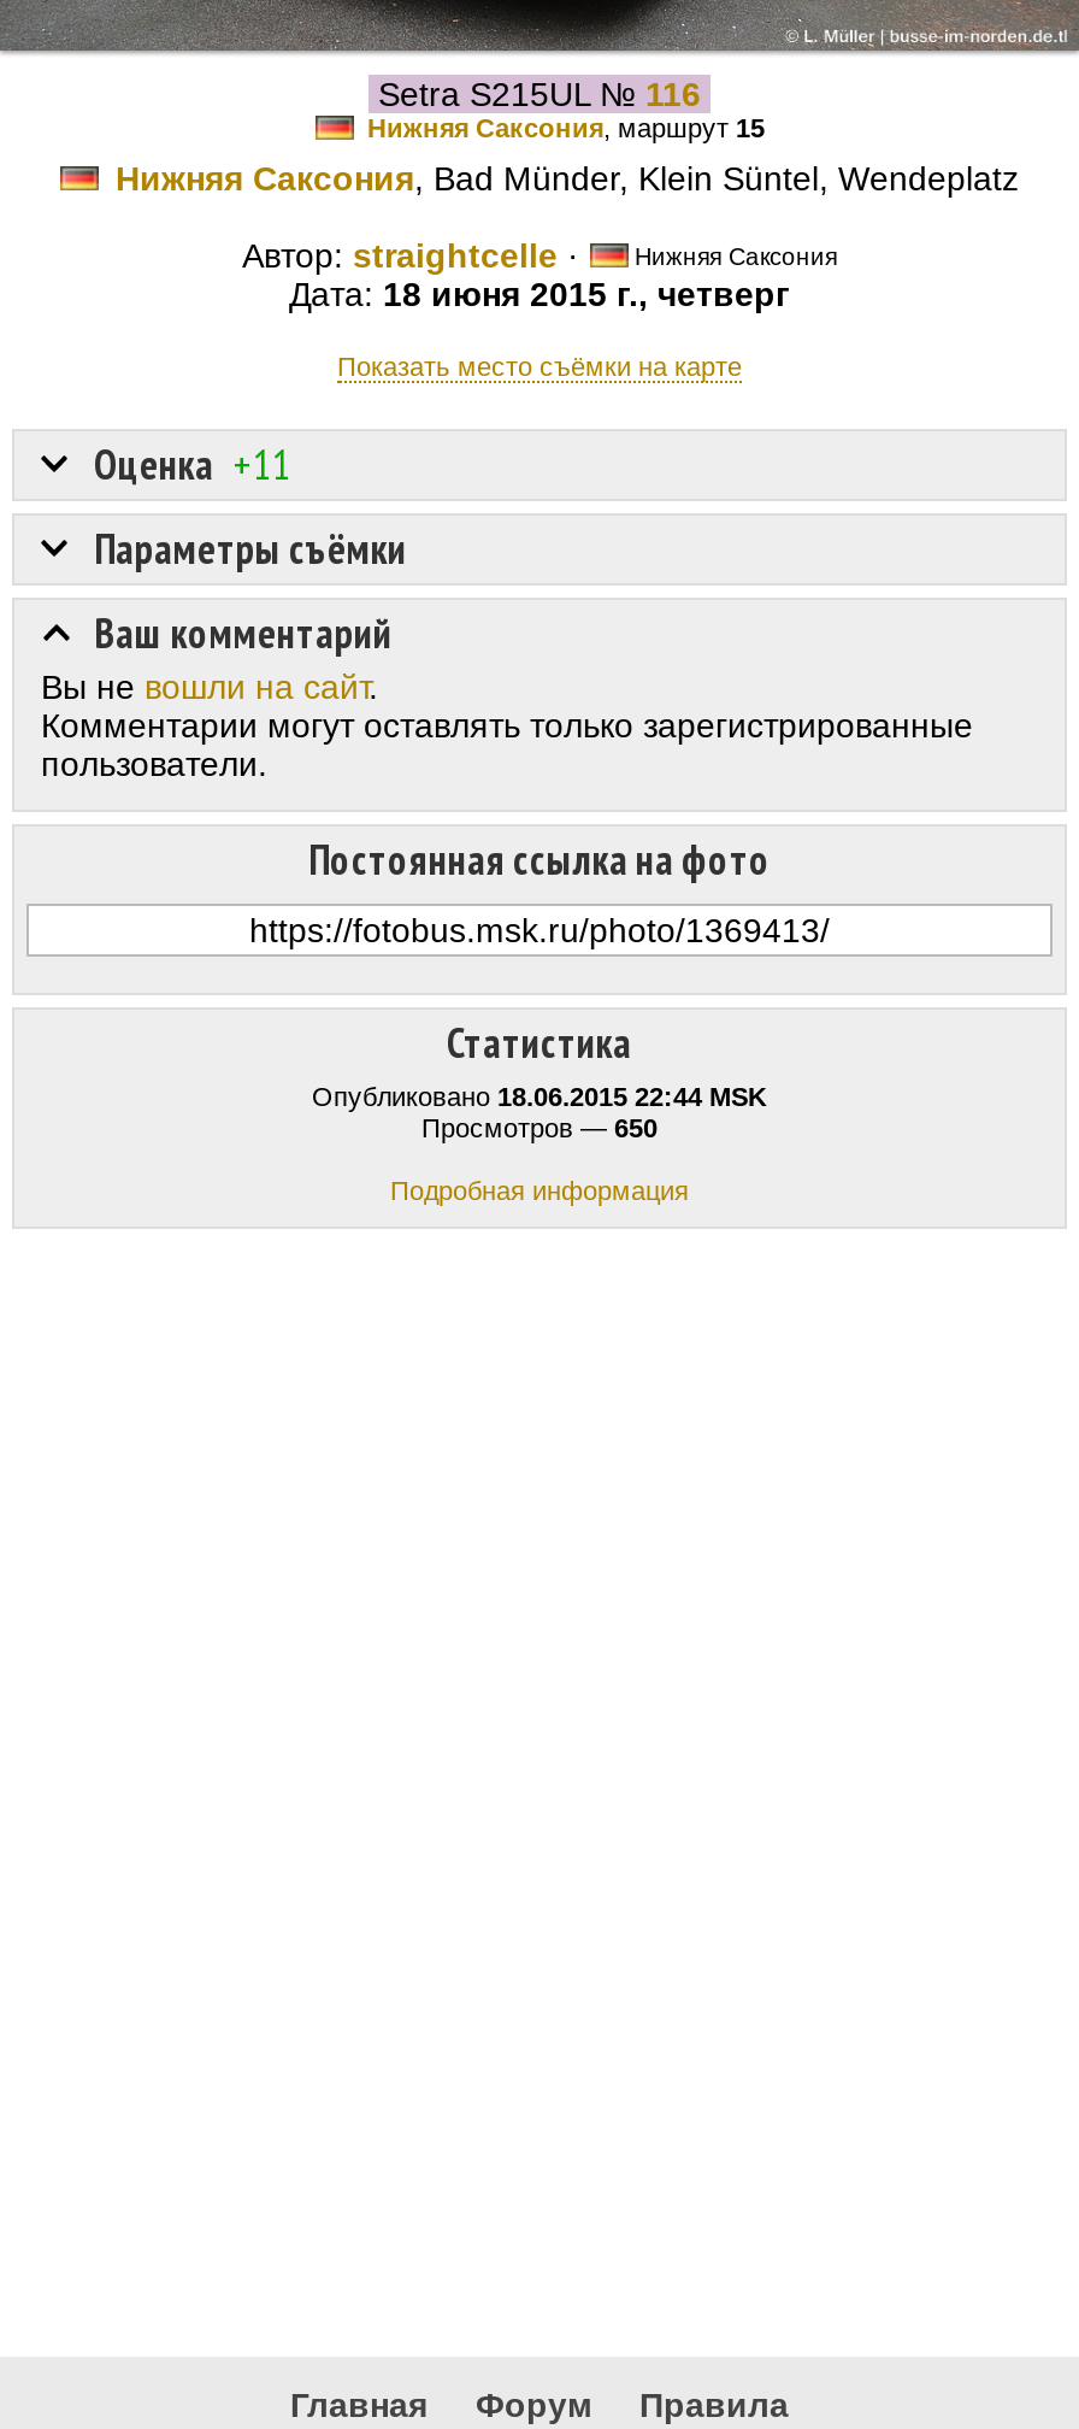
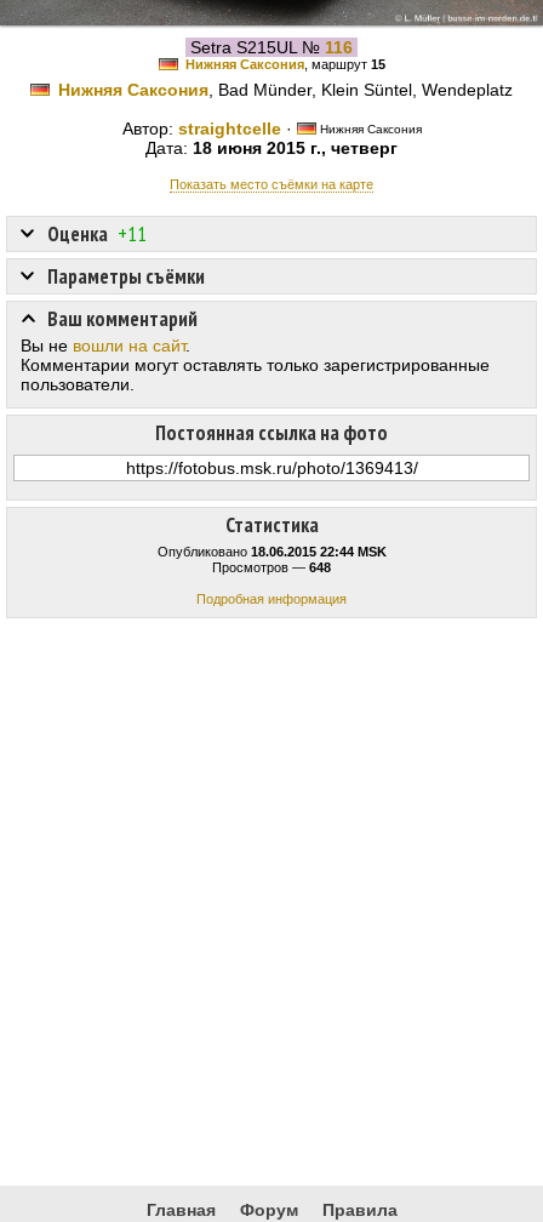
[421,1114,658,1142] Просмотров — 650 -> [212,560,331,575] Просмотров — 648

